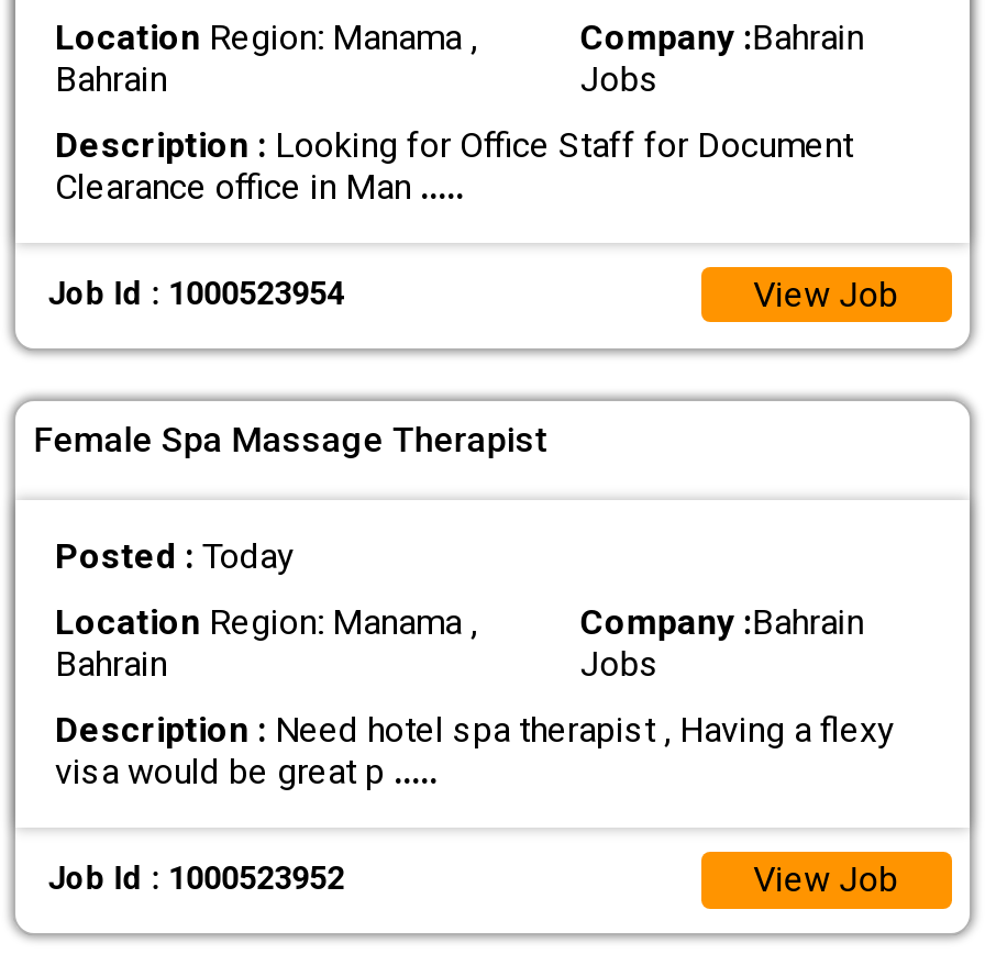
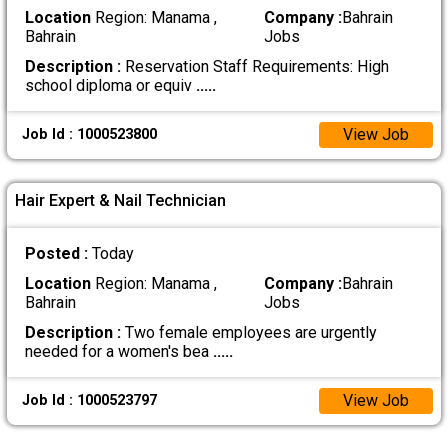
[55,124,853,208] Description : Looking for Office Staff for Document | Clearance office in Man..... -> [25,57,389,95] Description : Reservation Staff Requirements: High | school diploma or equiv.....
[48,277,345,314] Job Id : 1000523954 -> [22,126,157,143] Job Id : 1000523800
[34,419,546,461] Female Spa Massage Therapist -> [15,191,226,210] Hair Expert & Nail Technician
[55,709,895,792] Description : Need hotel spa therapist , Having a flexy | visa would be great p..... -> [25,323,377,361] Description : Two female employees are urgently | needed for a women's bea.....
[48,861,345,899] Job Id : 1000523952 -> [22,392,157,409] Job Id : 1000523797

